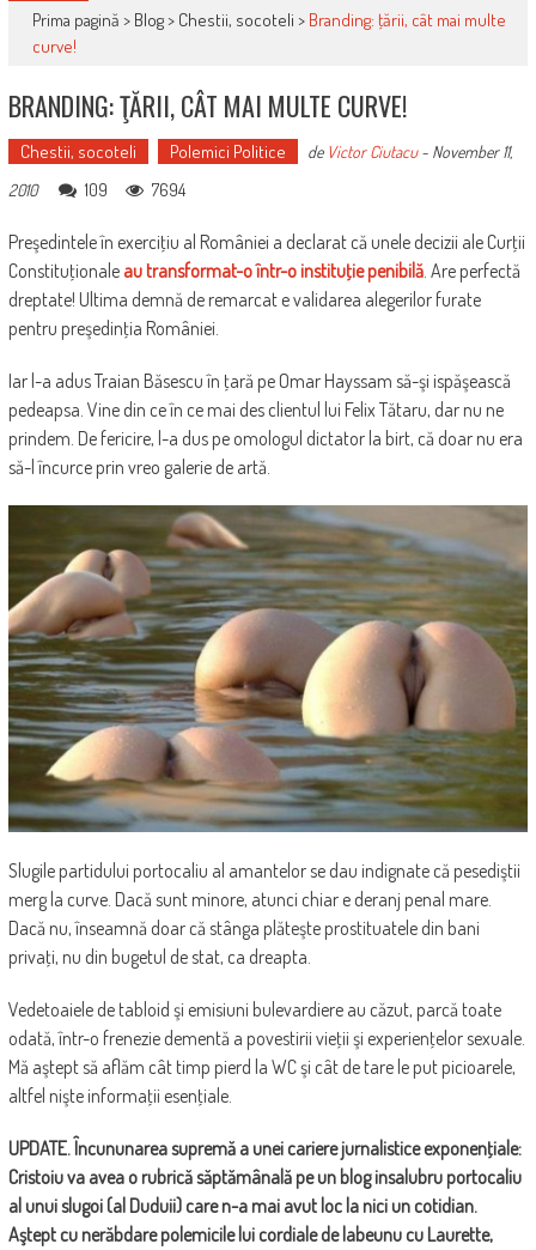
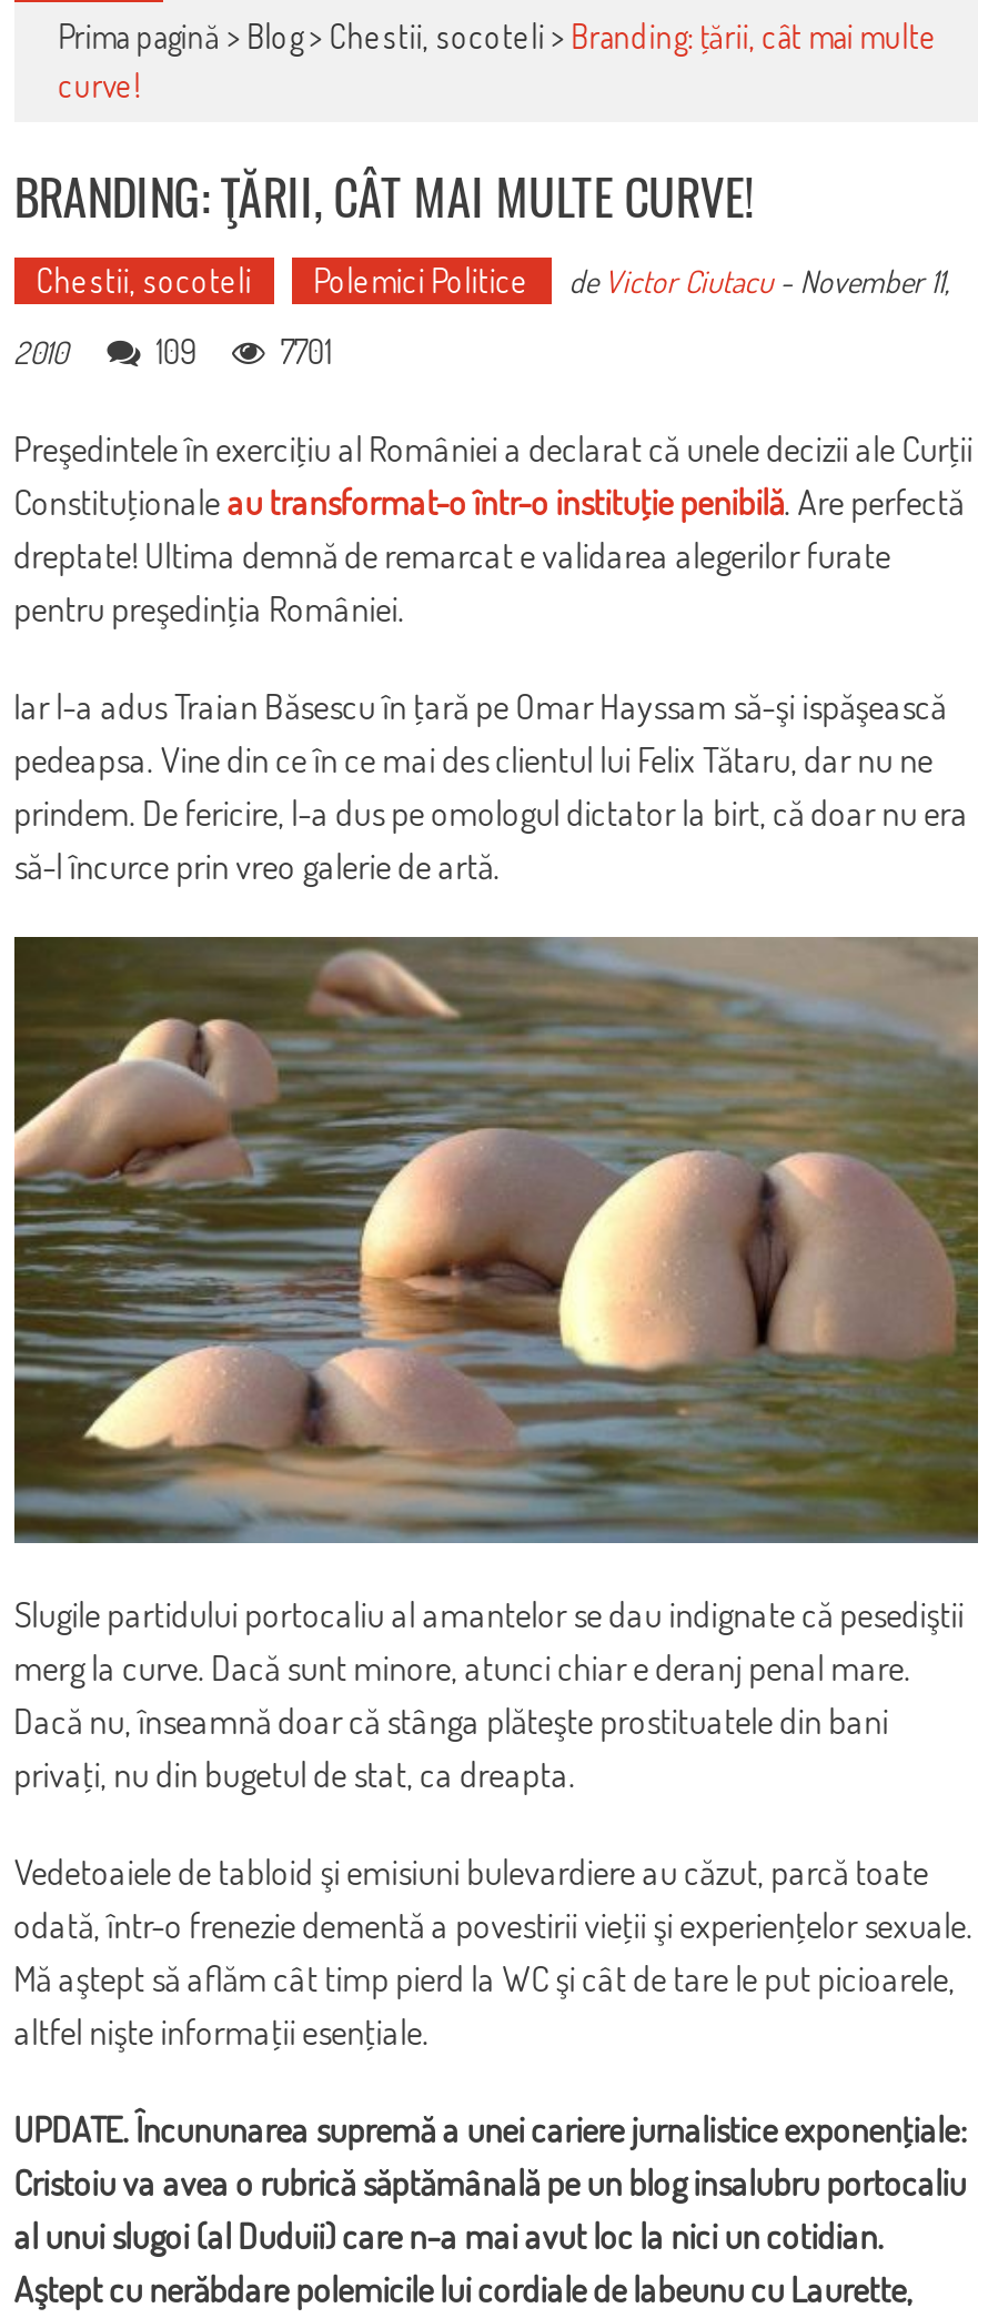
[85,179,185,202] 109 7694 -> [156,332,331,374] 109 7701

